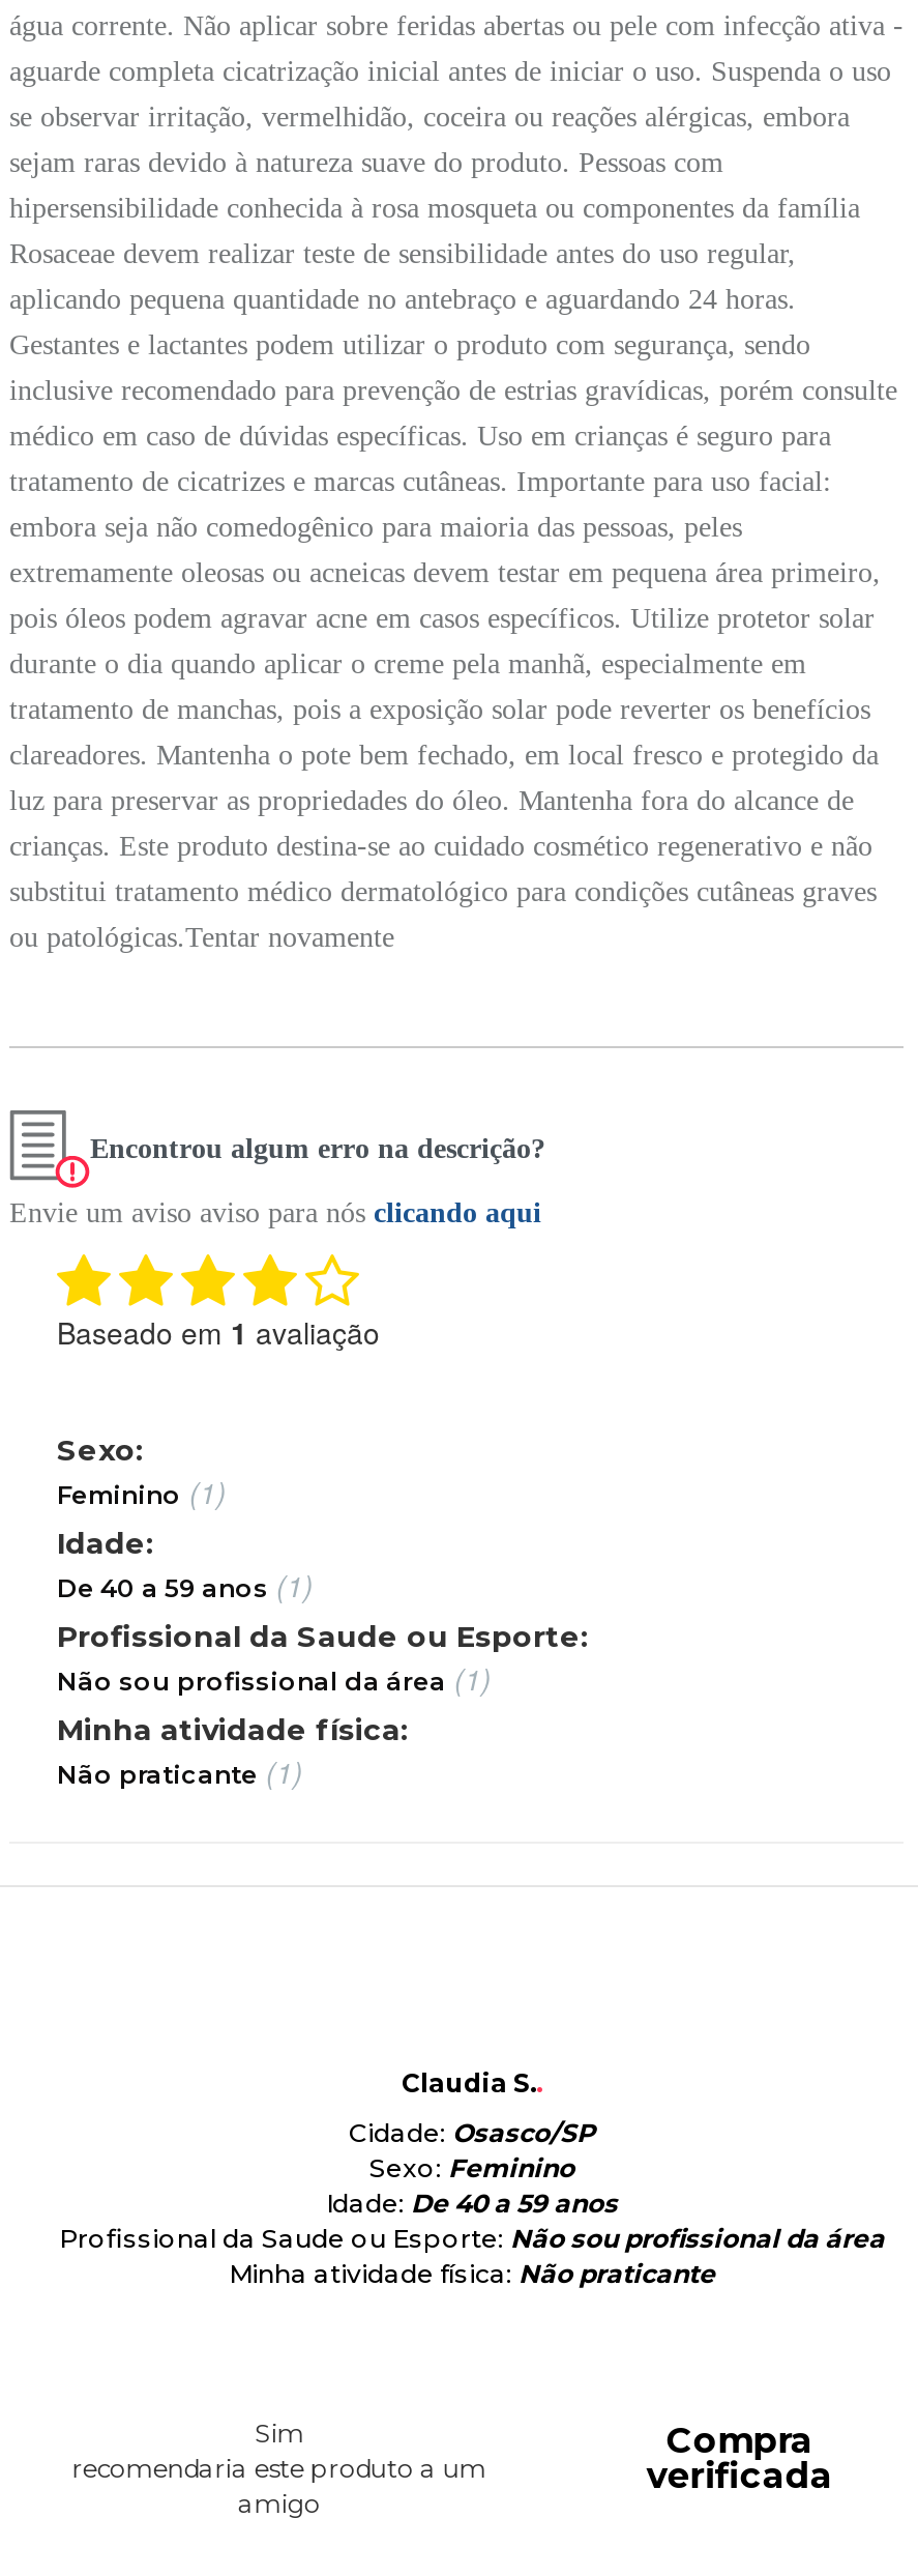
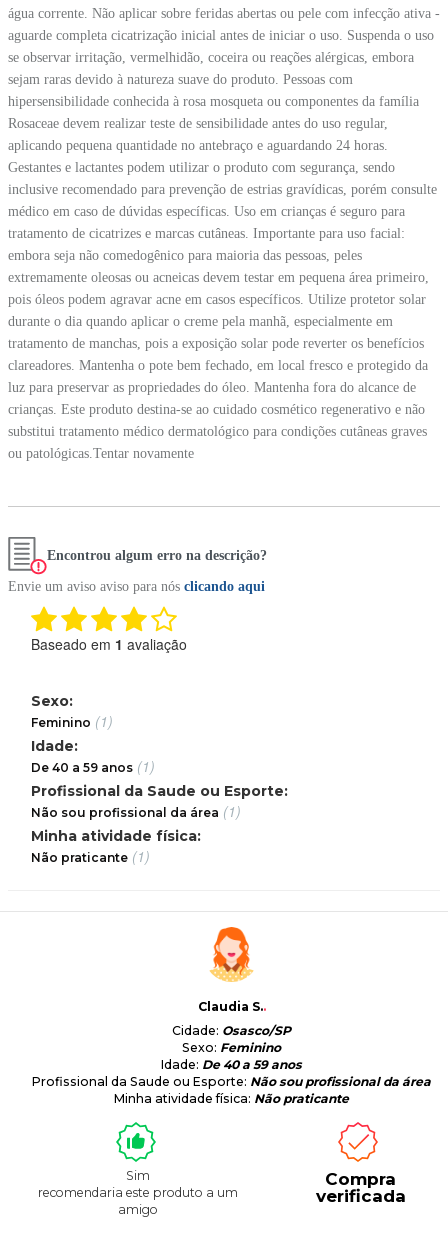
none -> [209,926,254,983] [image]
none -> [115,1121,157,1163] [image]
none -> [337,1121,379,1163] [image]

